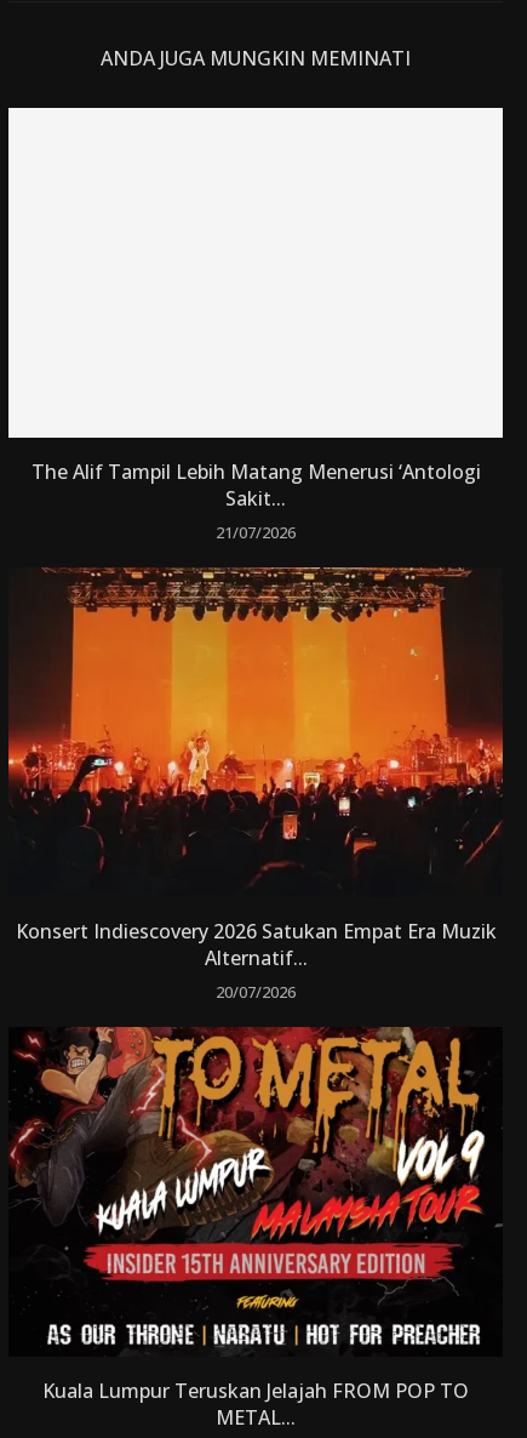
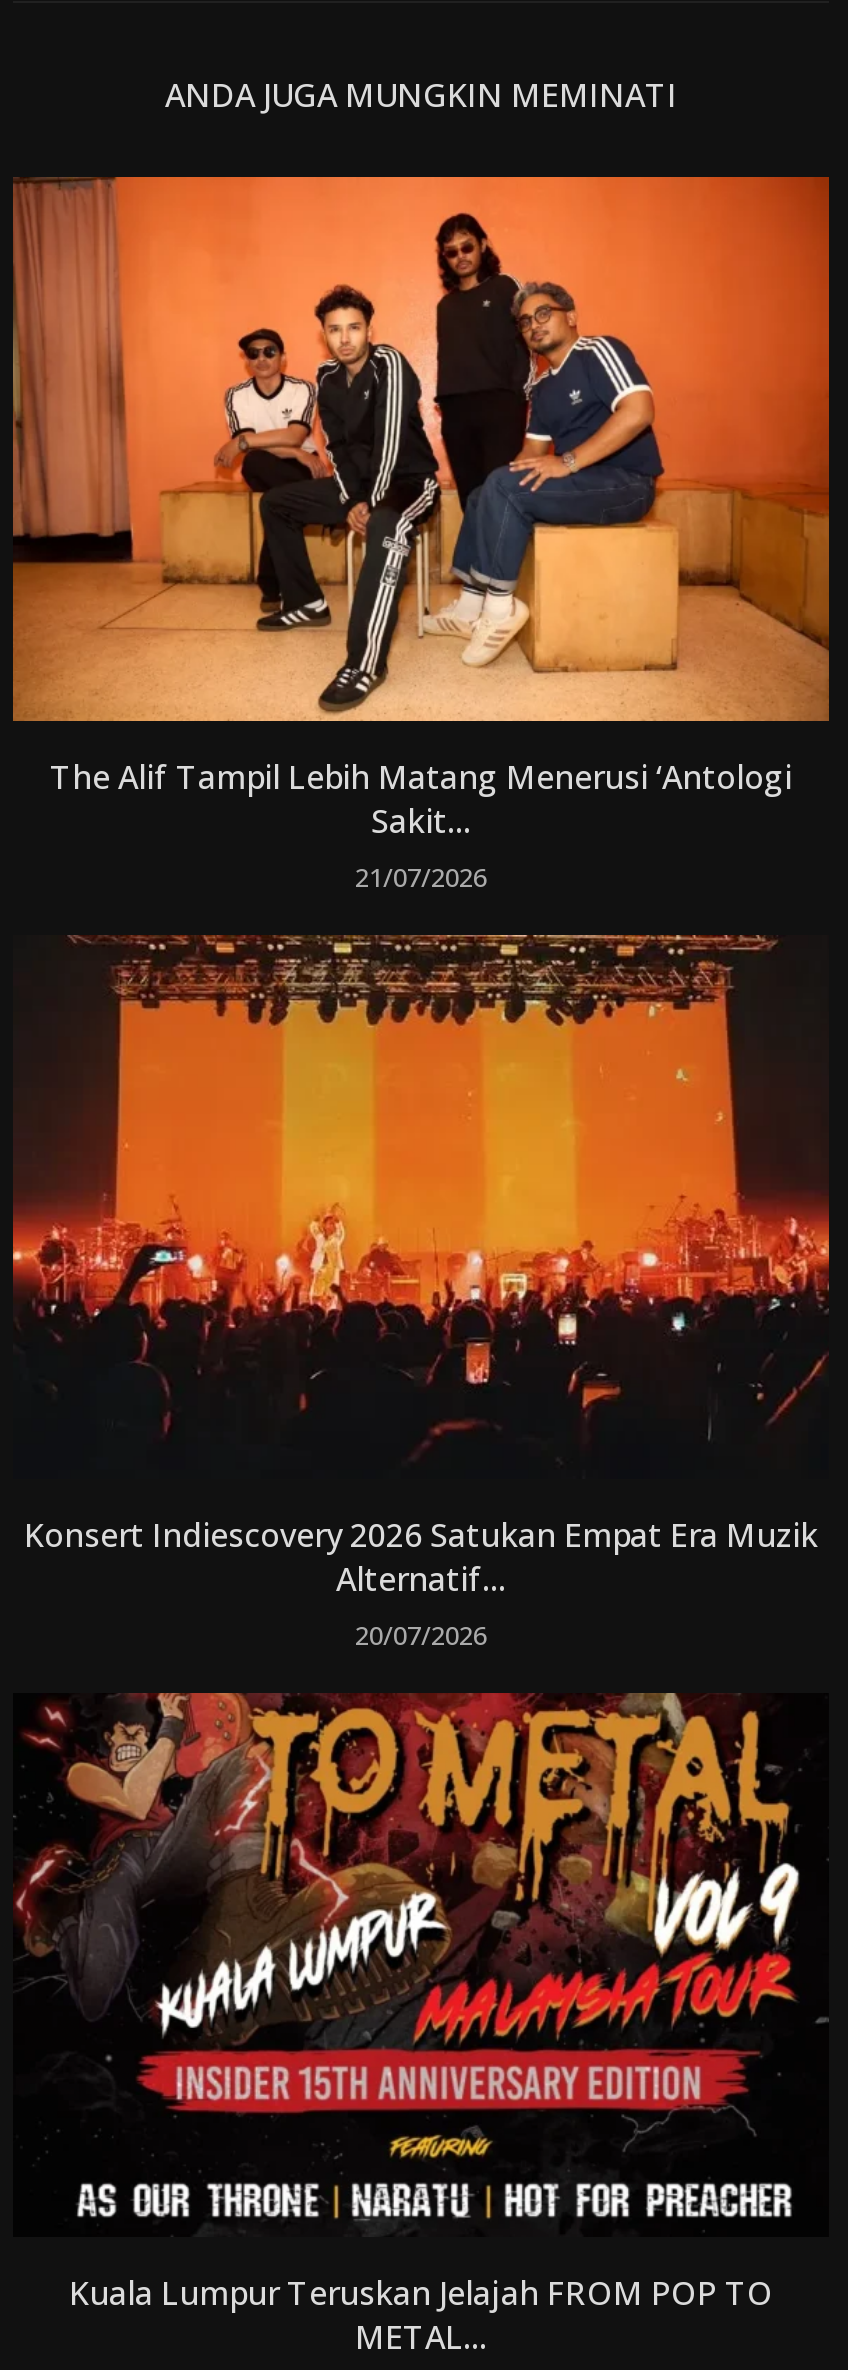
none -> [11,176,831,722] [image]

